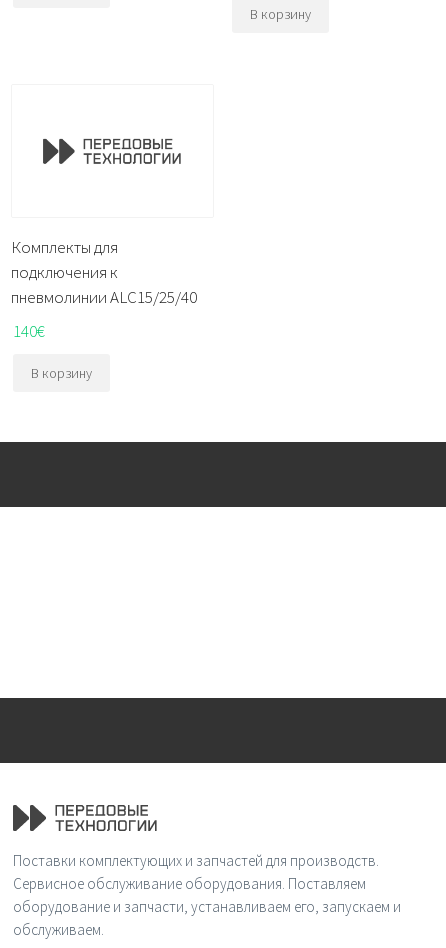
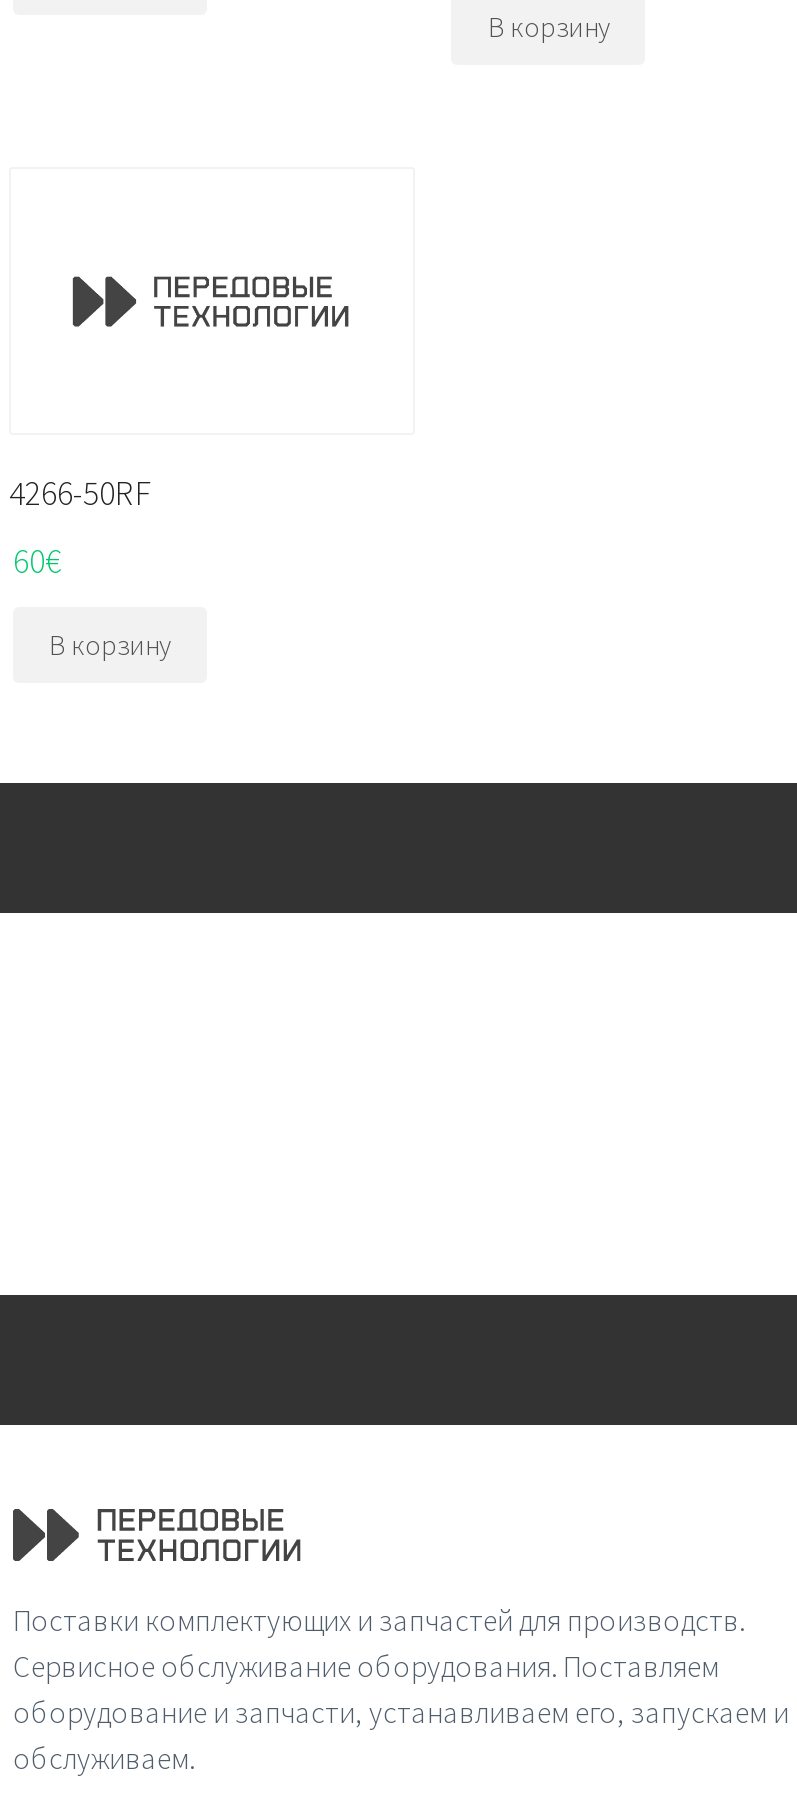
[11,236,197,308] Комплекты для | подключения к | пневмолинии ALC15/25/40 -> [9,470,153,514] 4266-50RF
[13,320,45,342] 140€ -> [13,539,61,583] 60€

